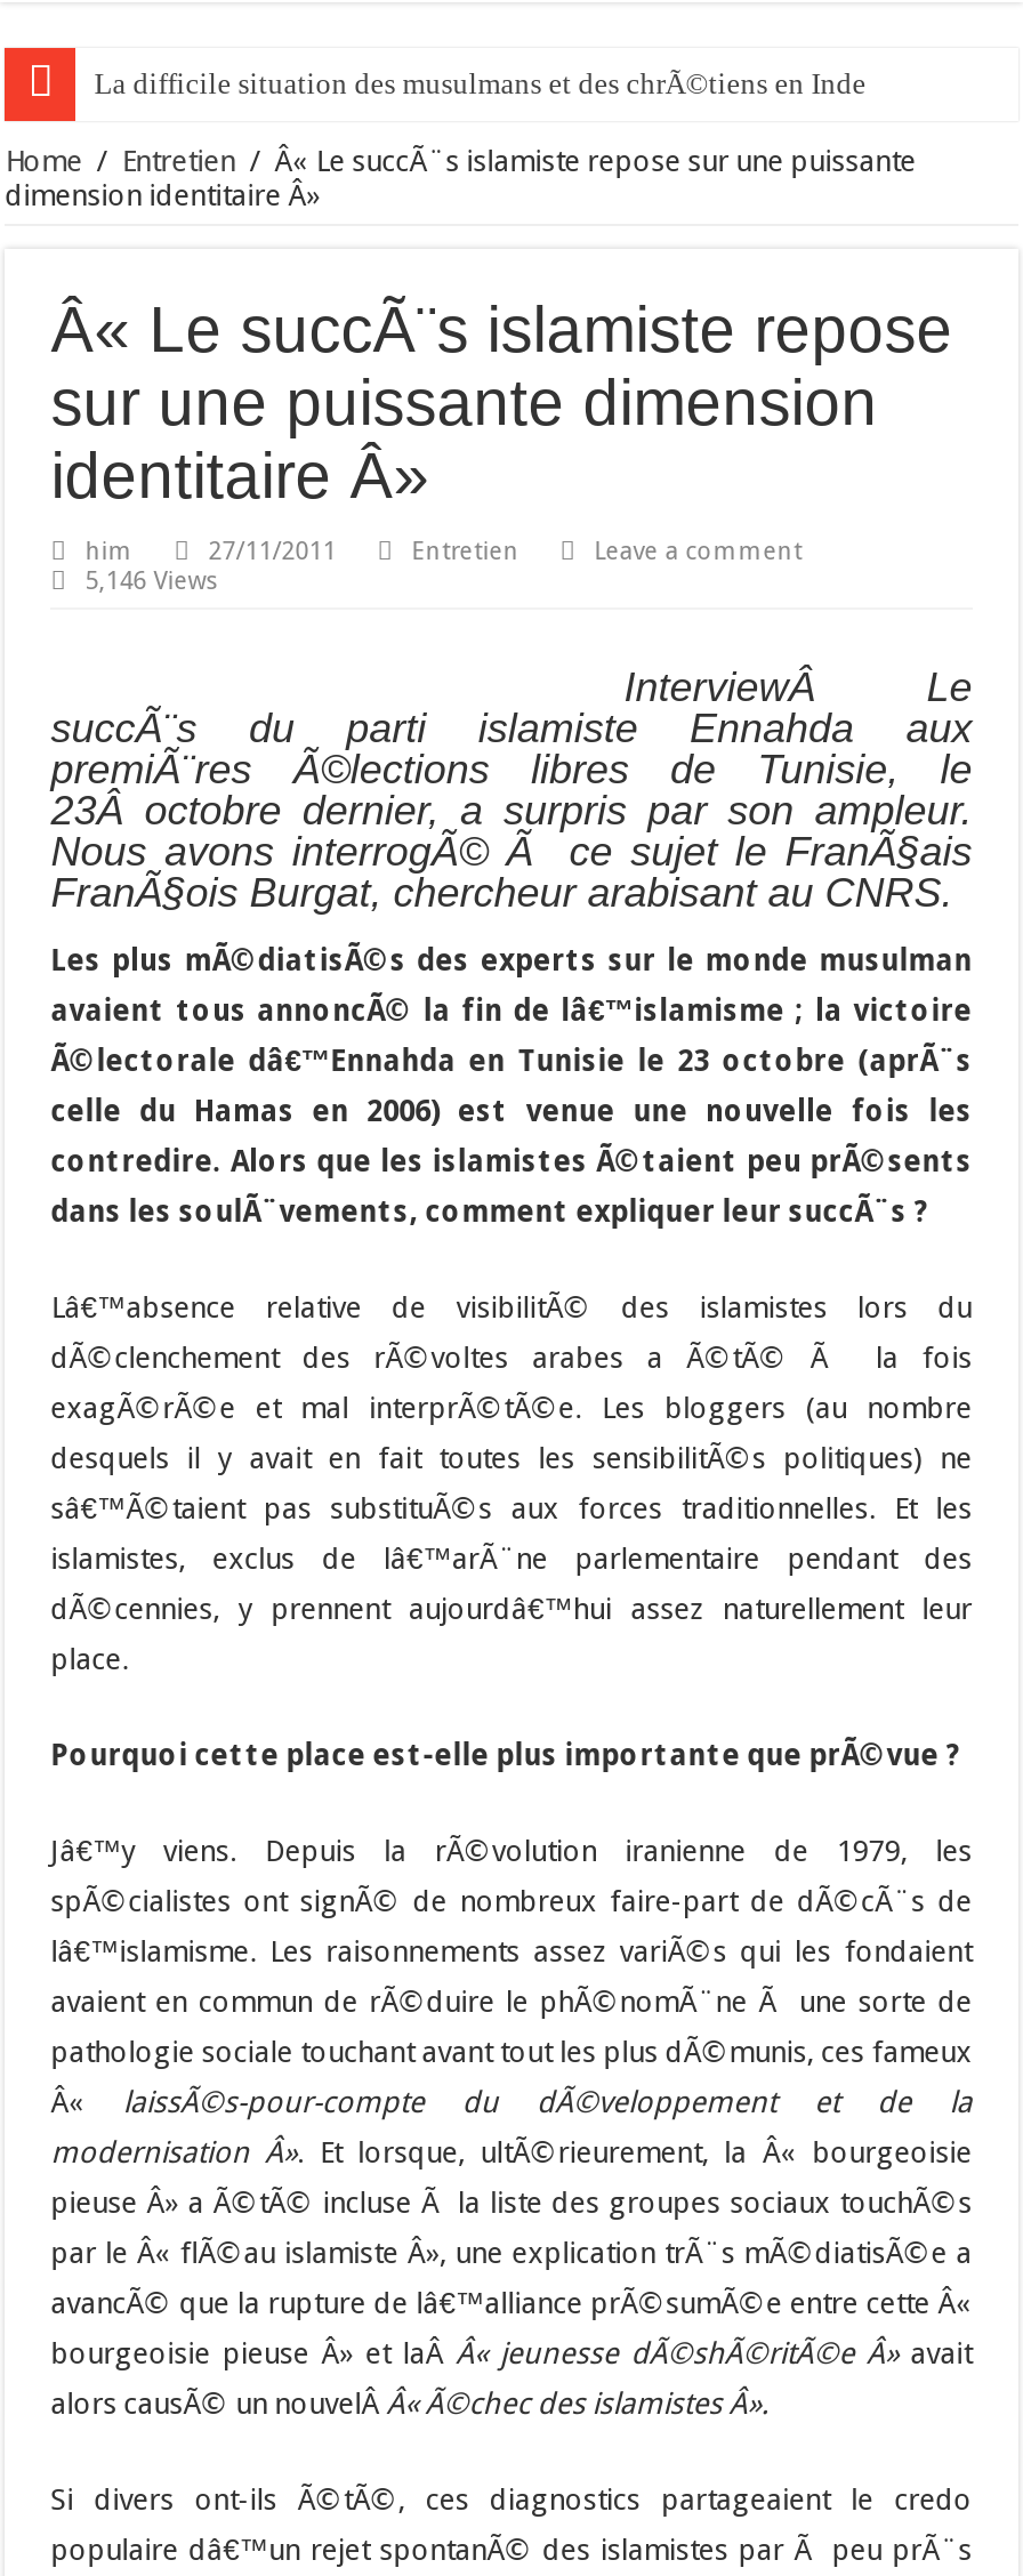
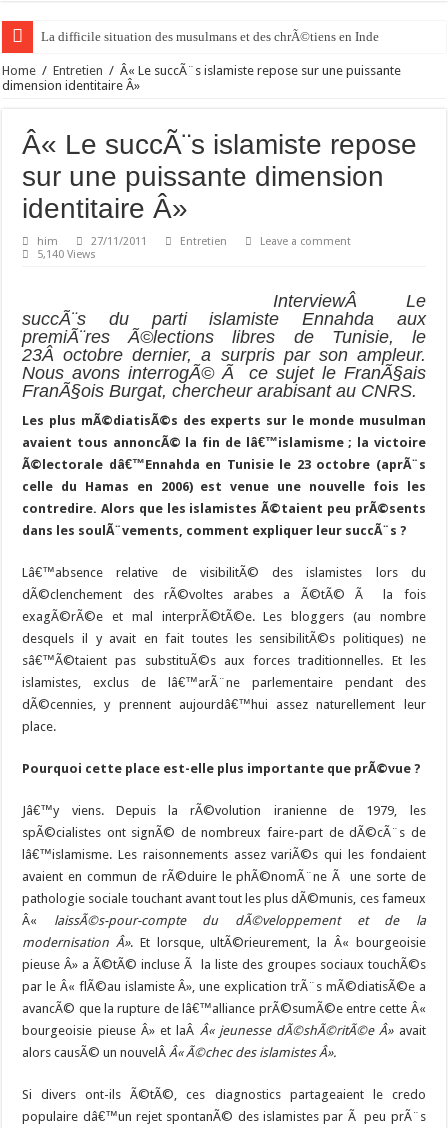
[85,567,220,596] 5,146 Views -> [37,248,96,261] 5,140 Views

